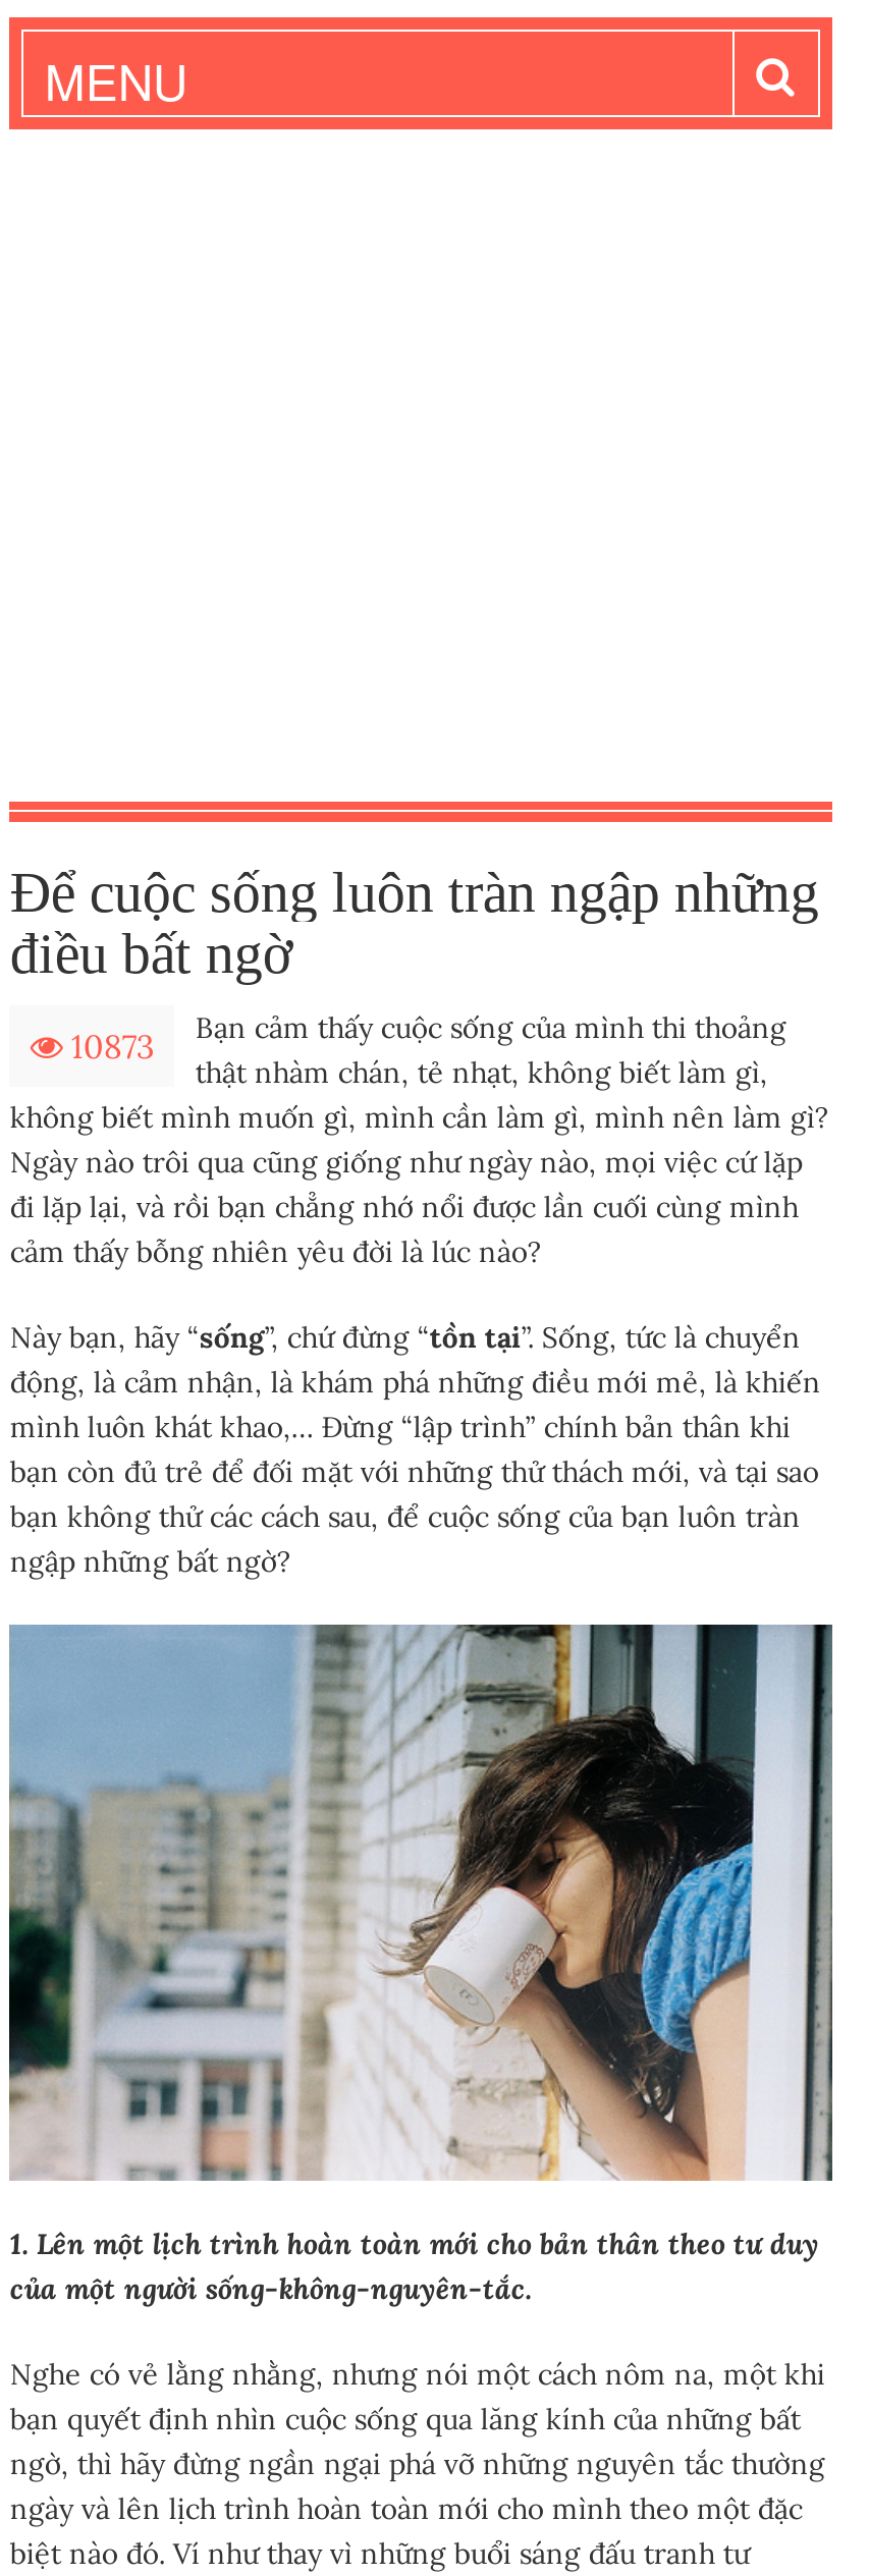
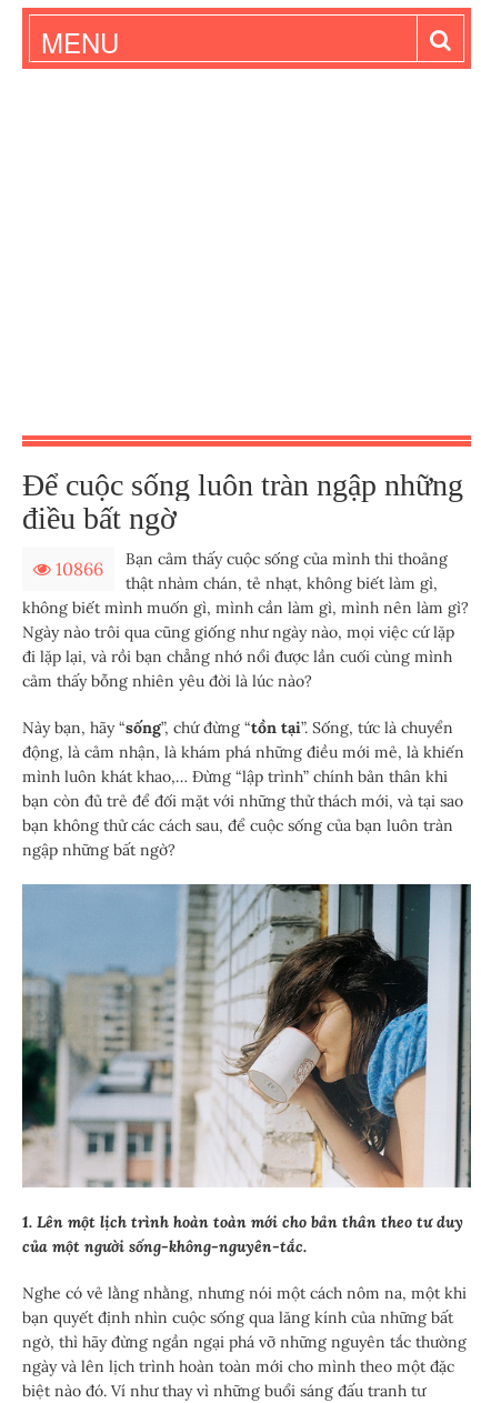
[63,1009,786,1066] 10873 Bạn cảm thấy cuộc sống của mình thi thoảng -> [52,549,448,580] 10866 Bạn cảm thấy cuộc sống của mình thi thoảng

